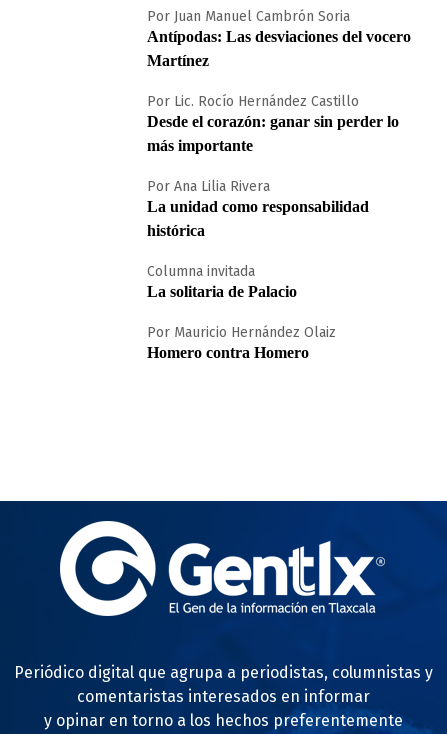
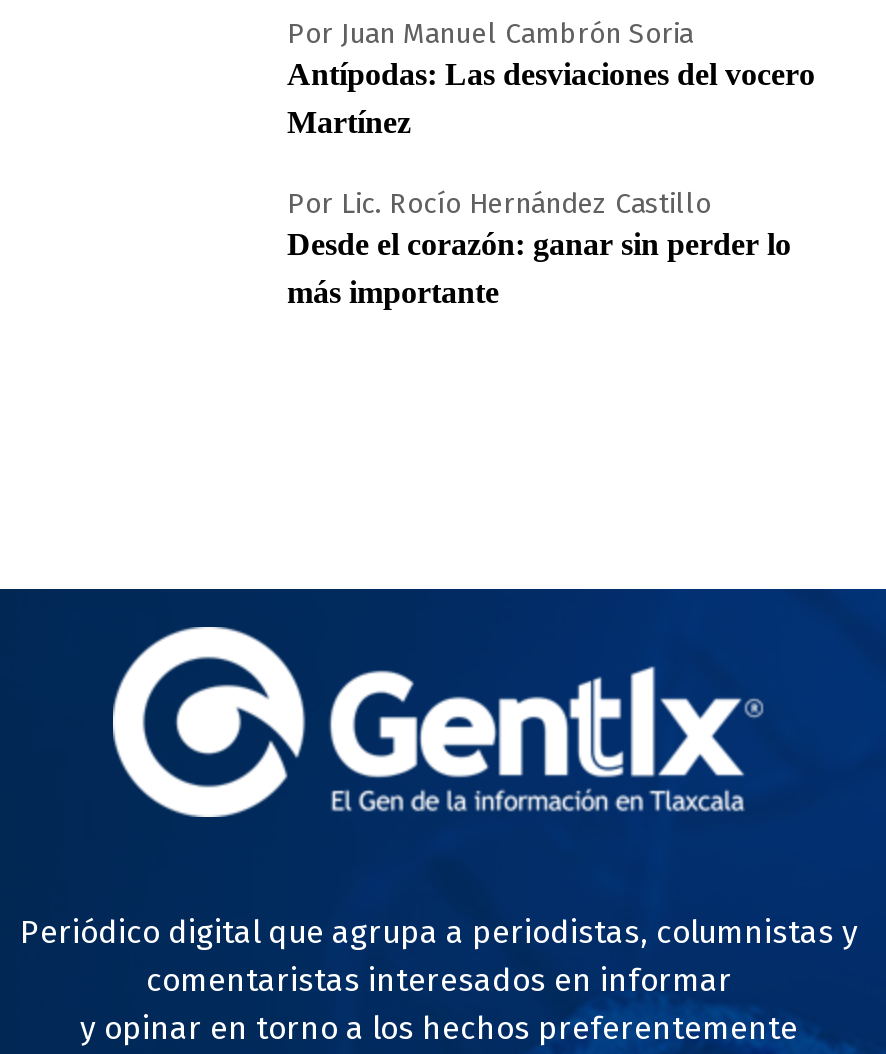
[147,178,369,361] Por Ana Lilia Rivera | La unidad como responsabilidad | histórica | Columna invitada | La solitaria de Palacio | Por Mauricio Hernández Olaiz | Homero contra Homero -> none

